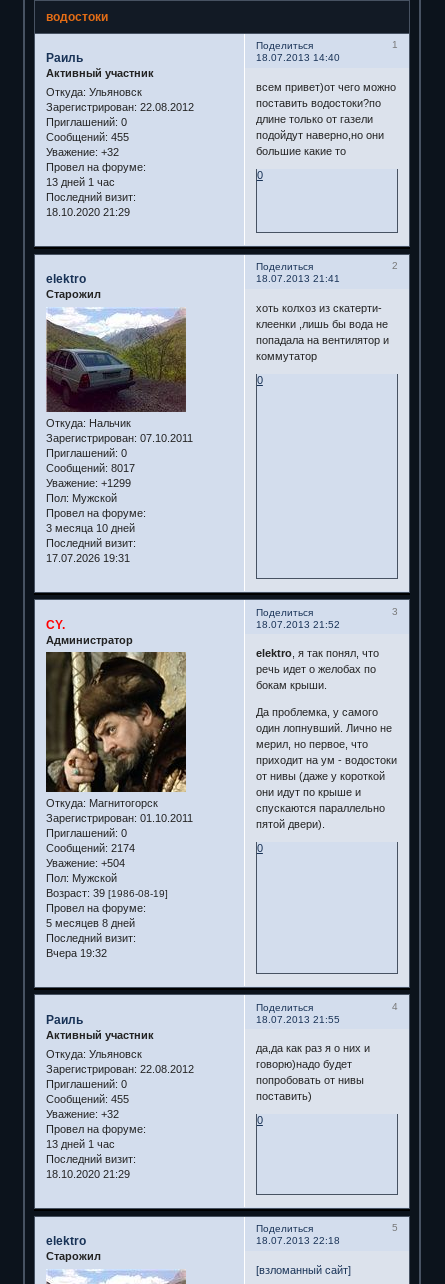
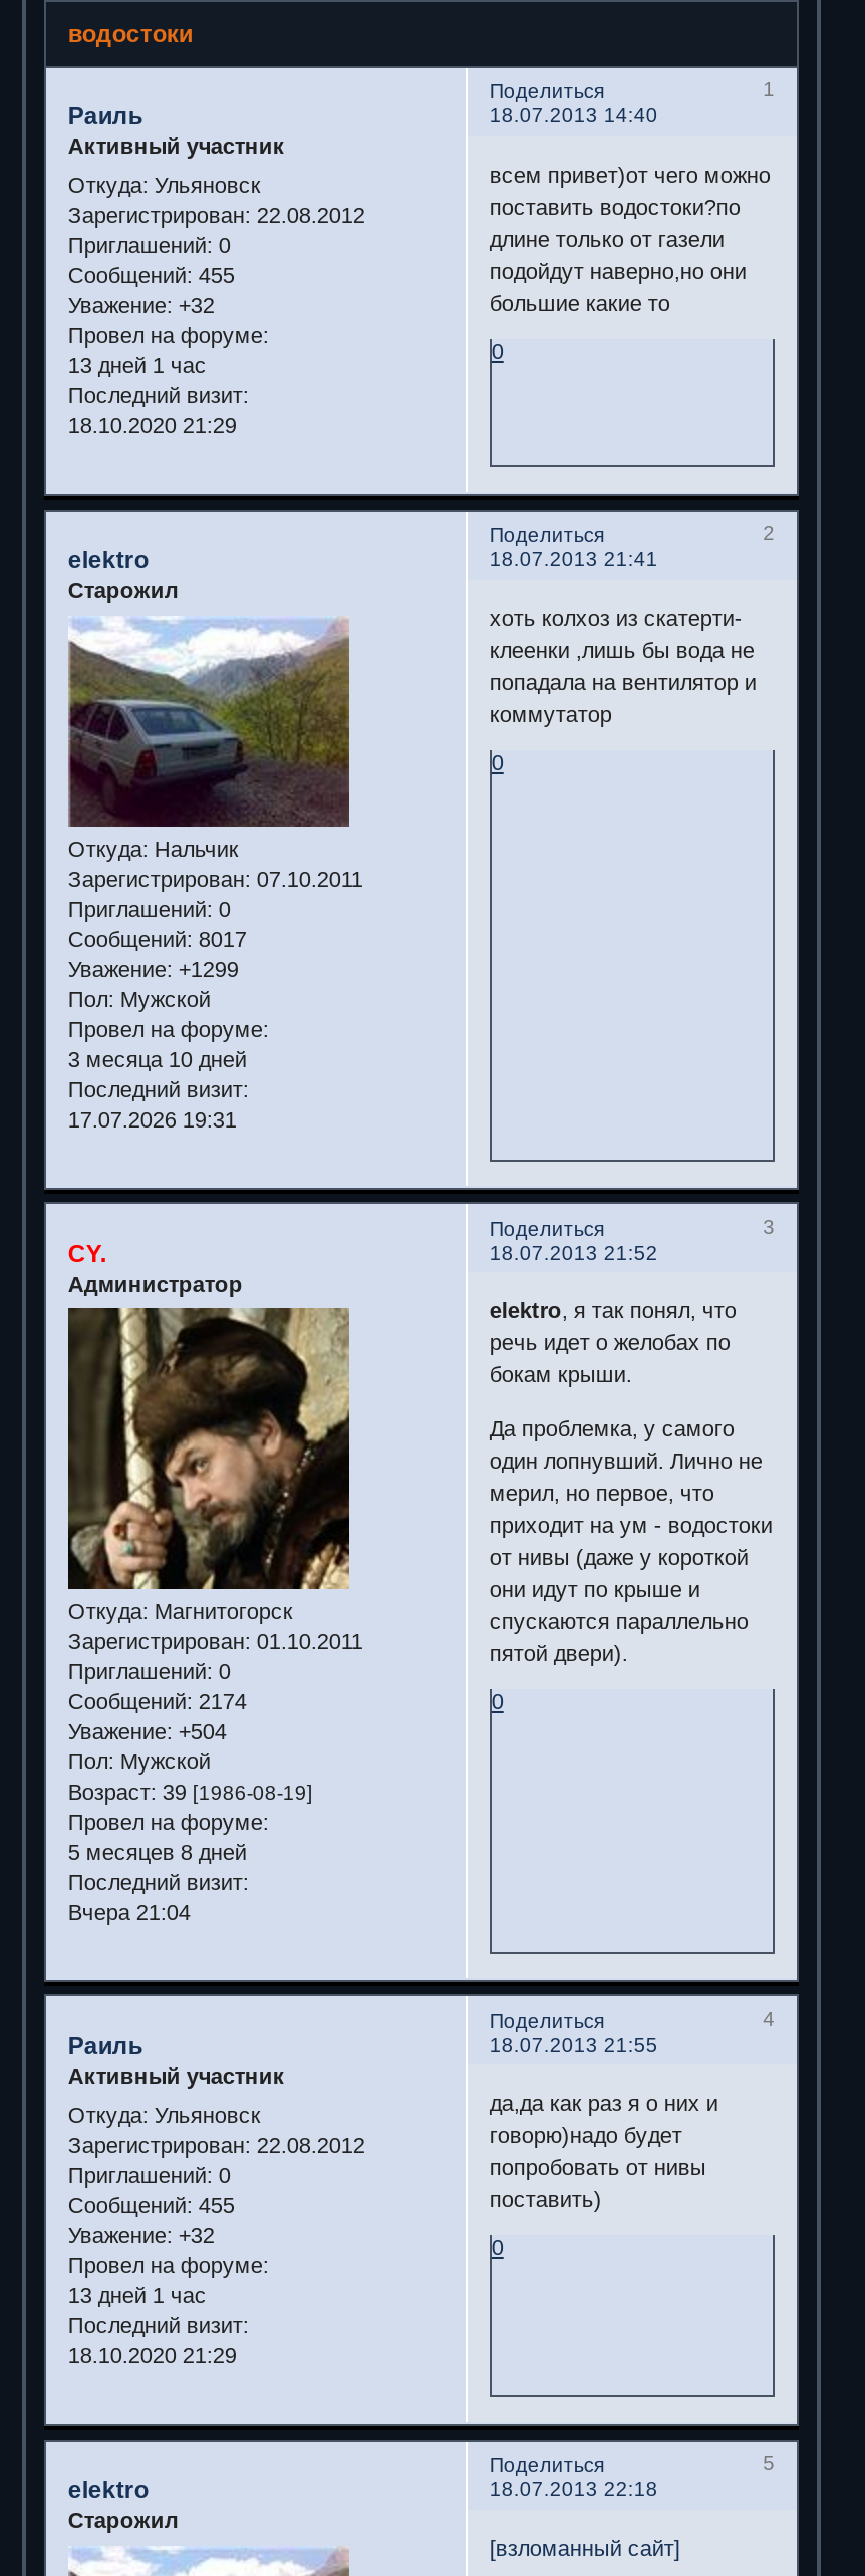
[46,947,107,959] Вчера 19:32 -> [68,1900,190,1924] Вчера 21:04

